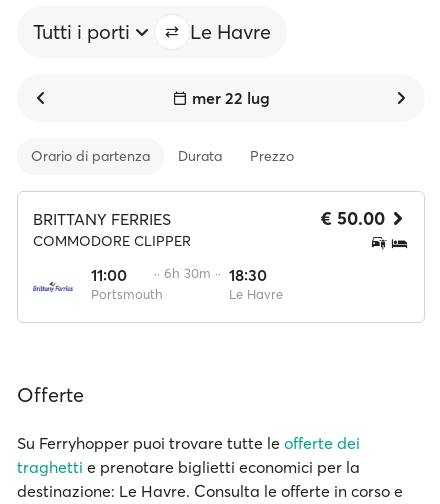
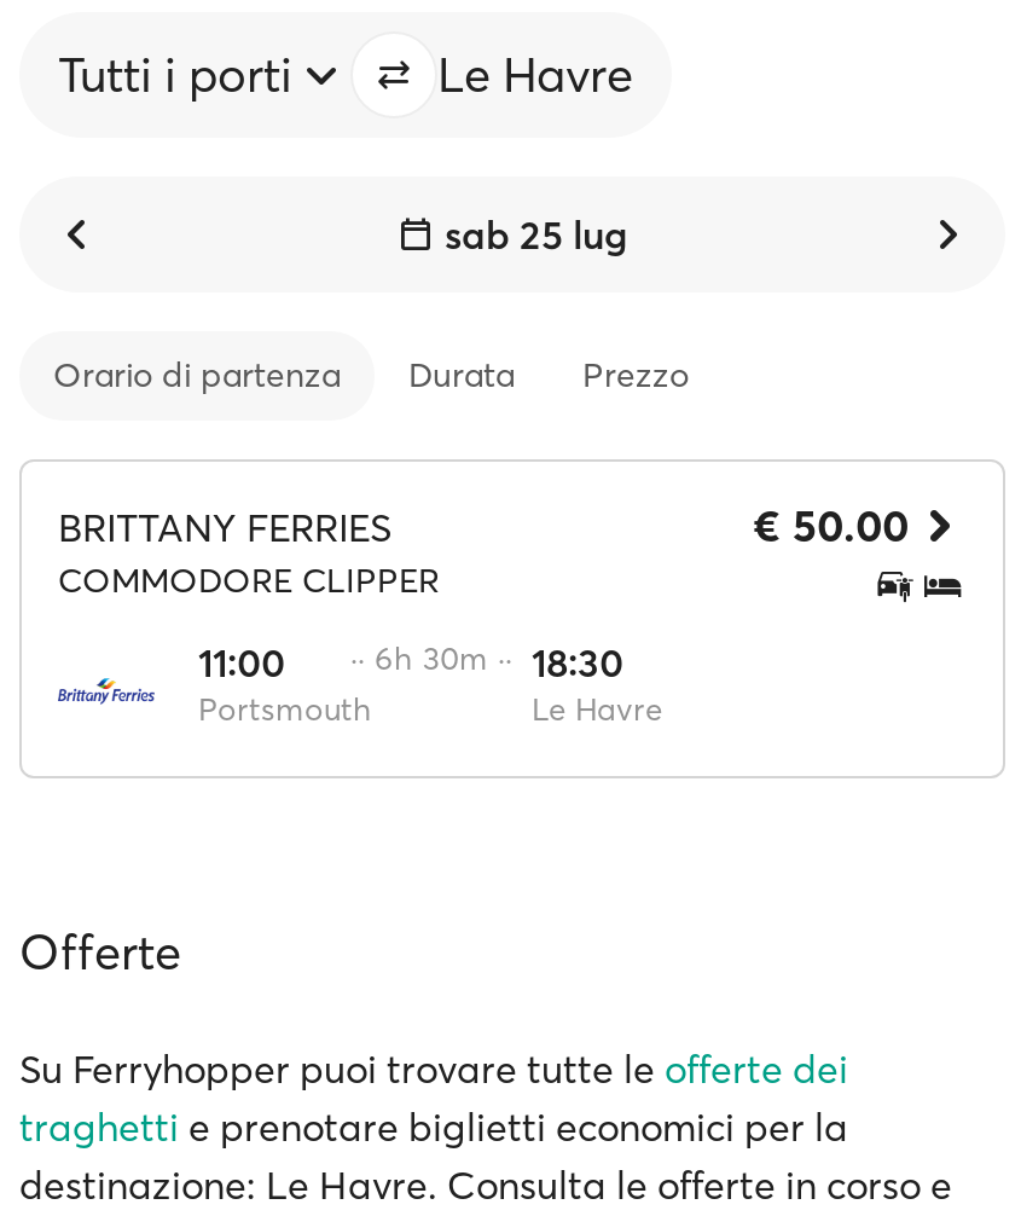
[192,88,270,108] mer 22 lug -> [445,210,628,259] sab 25 lug

